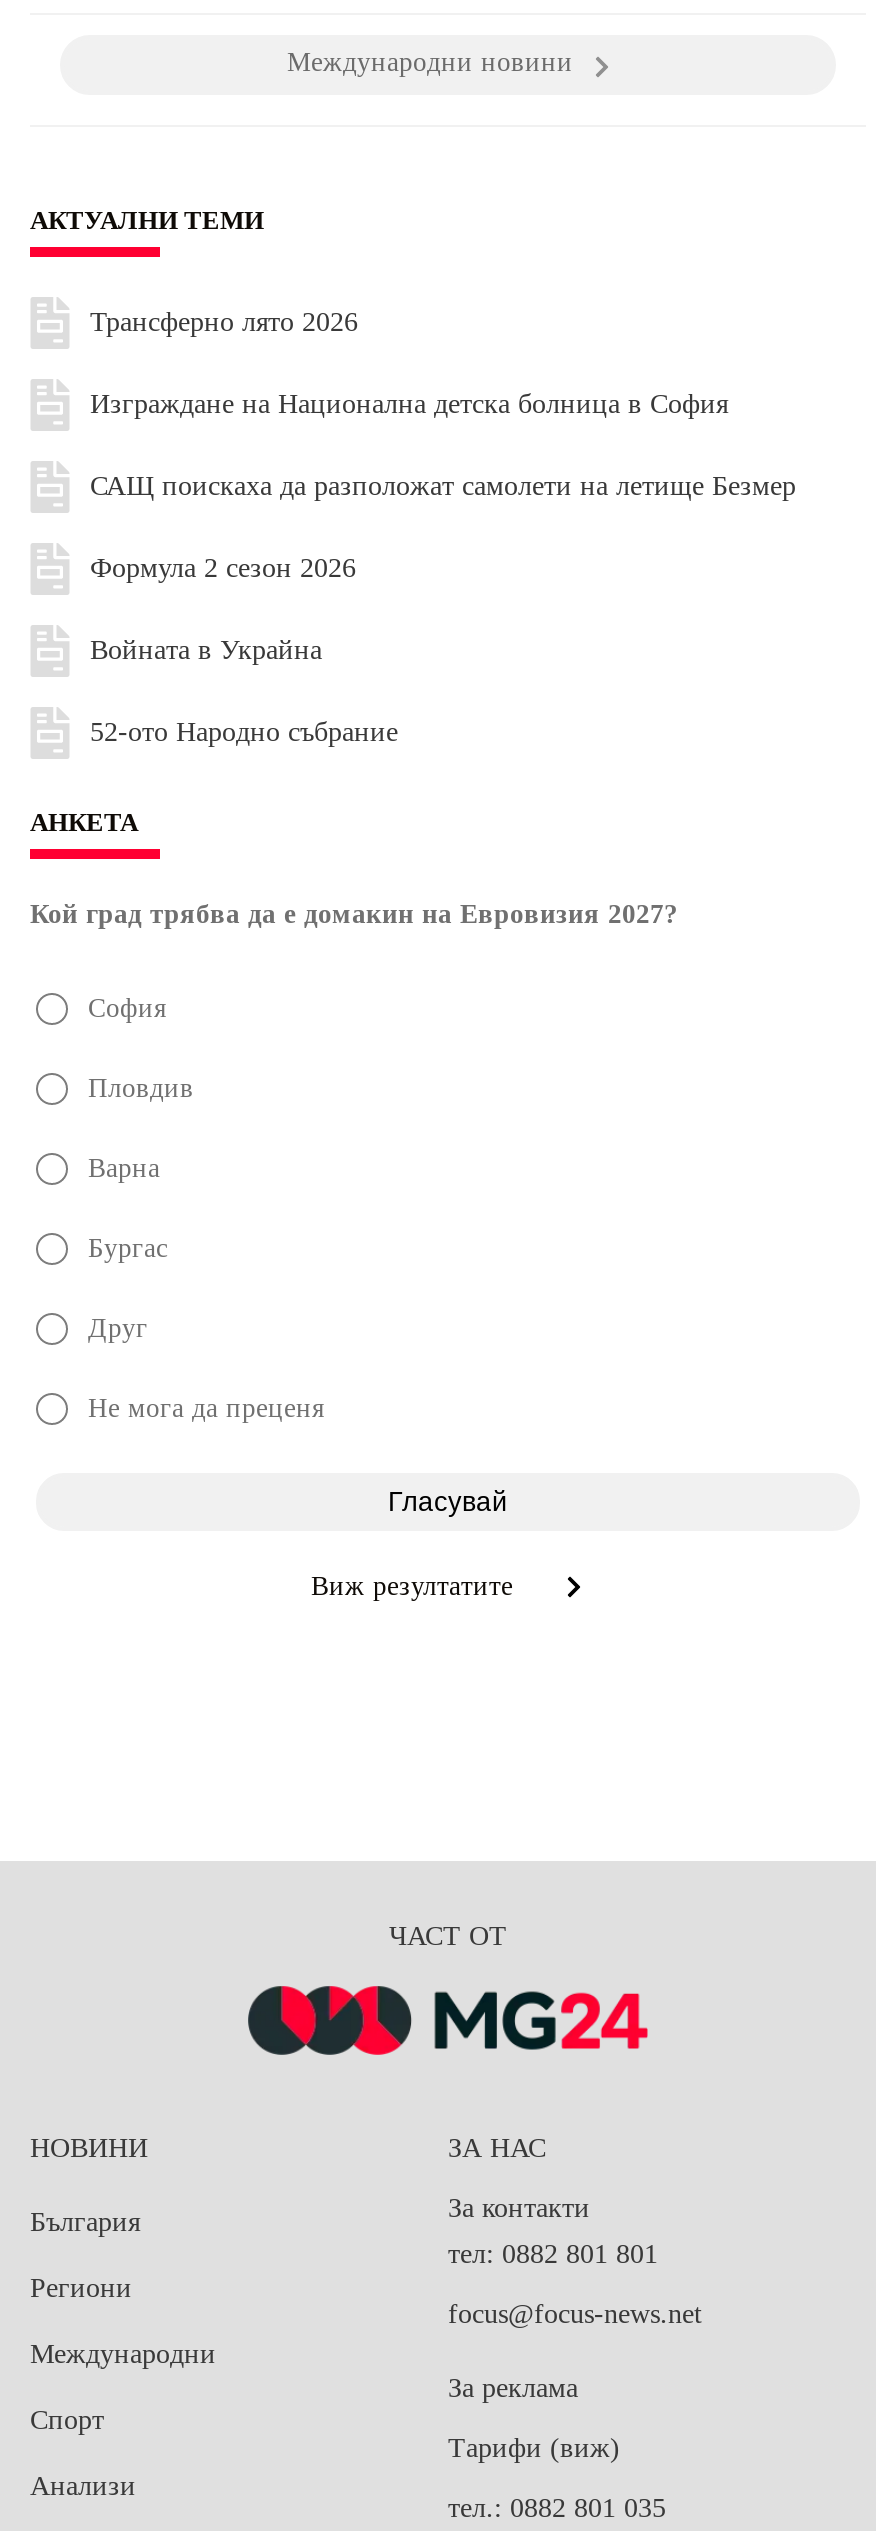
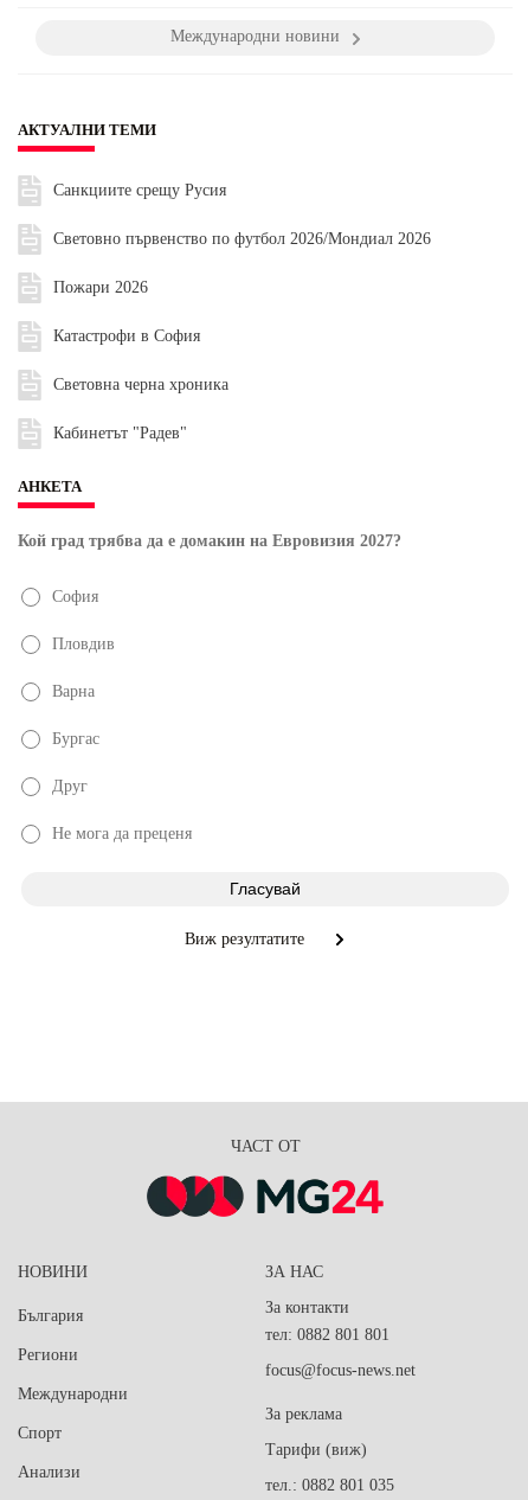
[90,306,358,336] Трансферно лято 2026 -> [53,181,226,199] Санкциите срещу Русия
[90,388,728,418] Изграждане на Национална детска болница в София -> [53,229,431,247] Световно първенство по футбол 2026/Мондиал 2026
[90,470,796,500] САЩ поискаха да разположат самолети на летище Безмер -> [53,278,148,296] Пожари 2026
[90,552,356,582] Формула 2 сезон 2026 -> [53,327,200,344] Катастрофи в София
[90,634,322,664] Войната в Украйна -> [53,375,228,393] Световна черна хроника
[90,716,398,746] 52-ото Народно събрание -> [53,424,187,441] Кабинетът "Радев"

